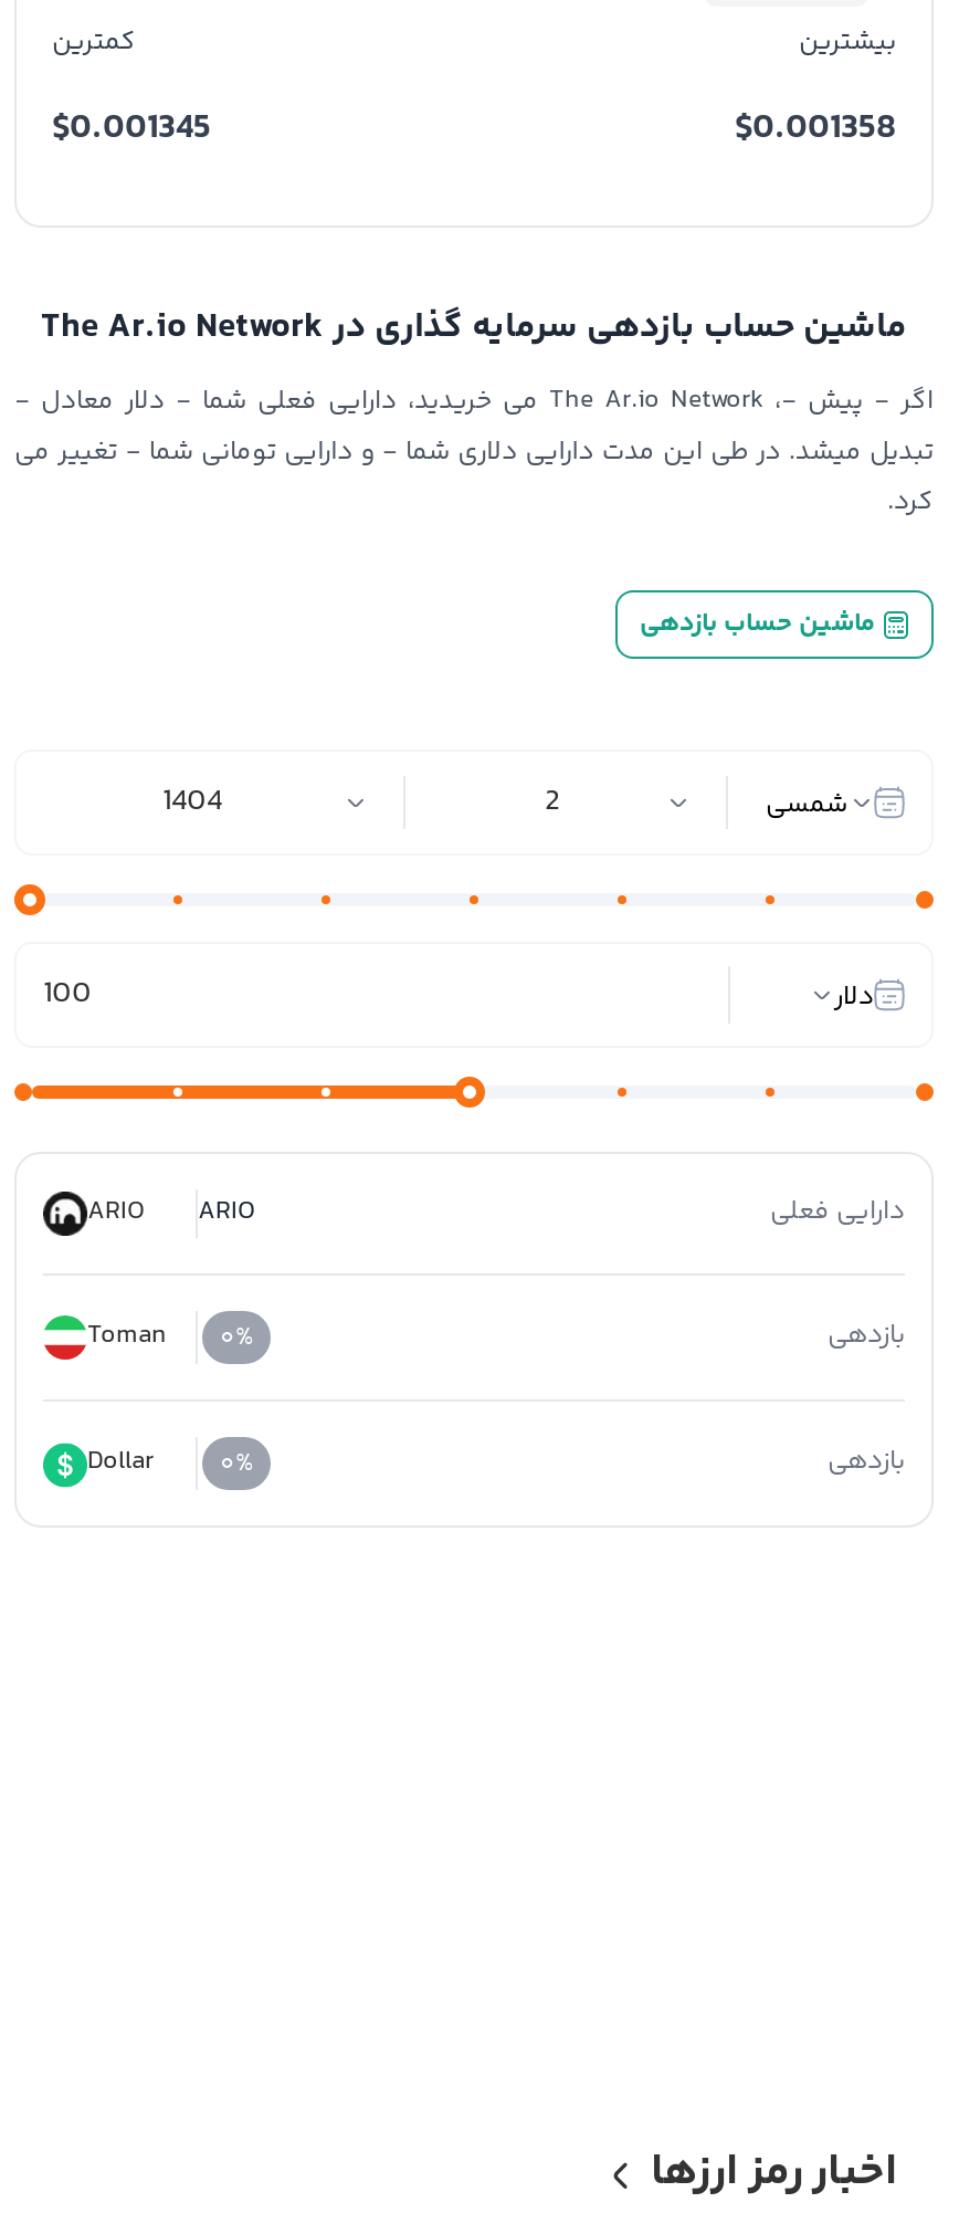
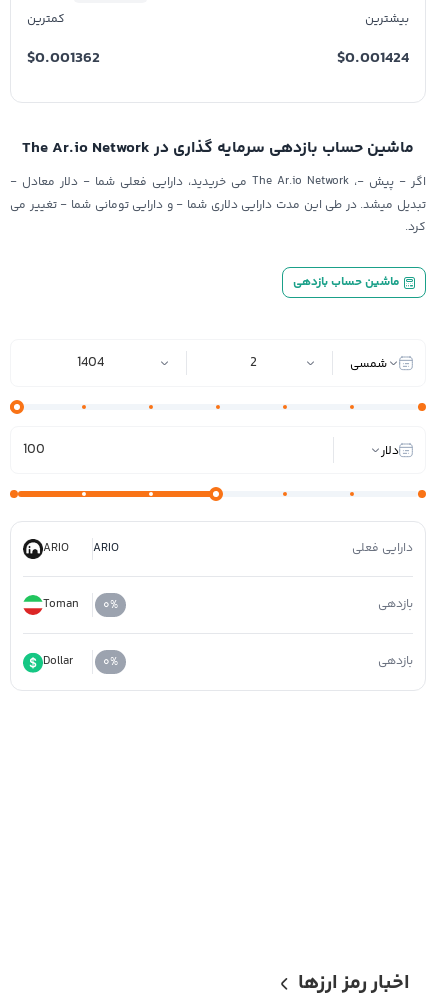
[52,101,211,157] $0.001345 -> [27,46,100,71] $0.001362
[735,101,896,157] $0.001358 -> [337,46,409,71] $0.001424

